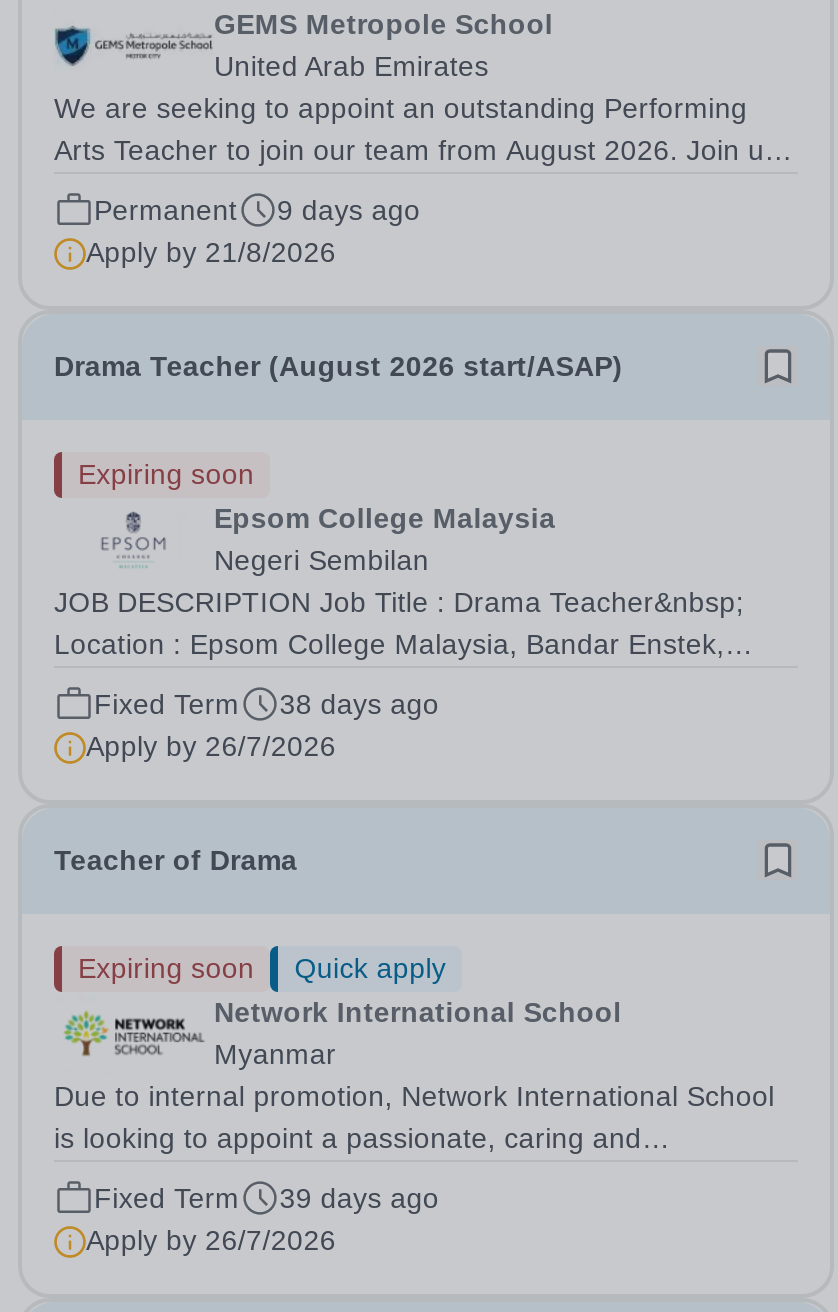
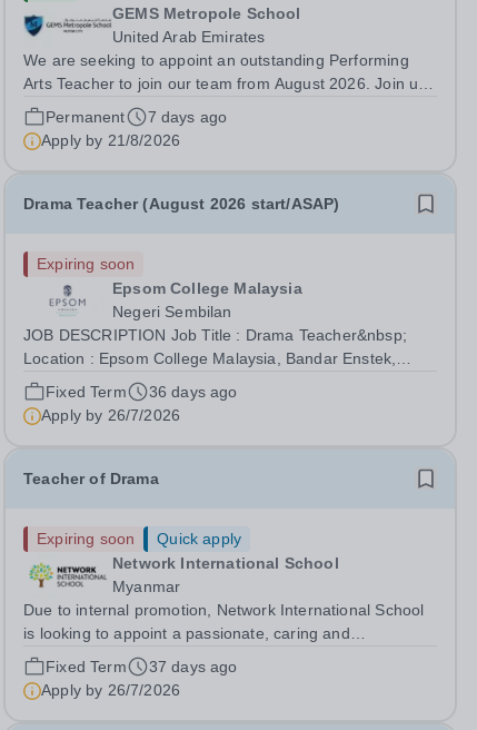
[94,194,420,226] Permanent 9 days ago -> [46,108,227,126] Permanent 7 days ago
[94,688,439,720] Fixed Term 38 days ago -> [46,383,237,401] Fixed Term 36 days ago
[94,1182,439,1214] Fixed Term 39 days ago -> [46,658,237,675] Fixed Term 37 days ago

